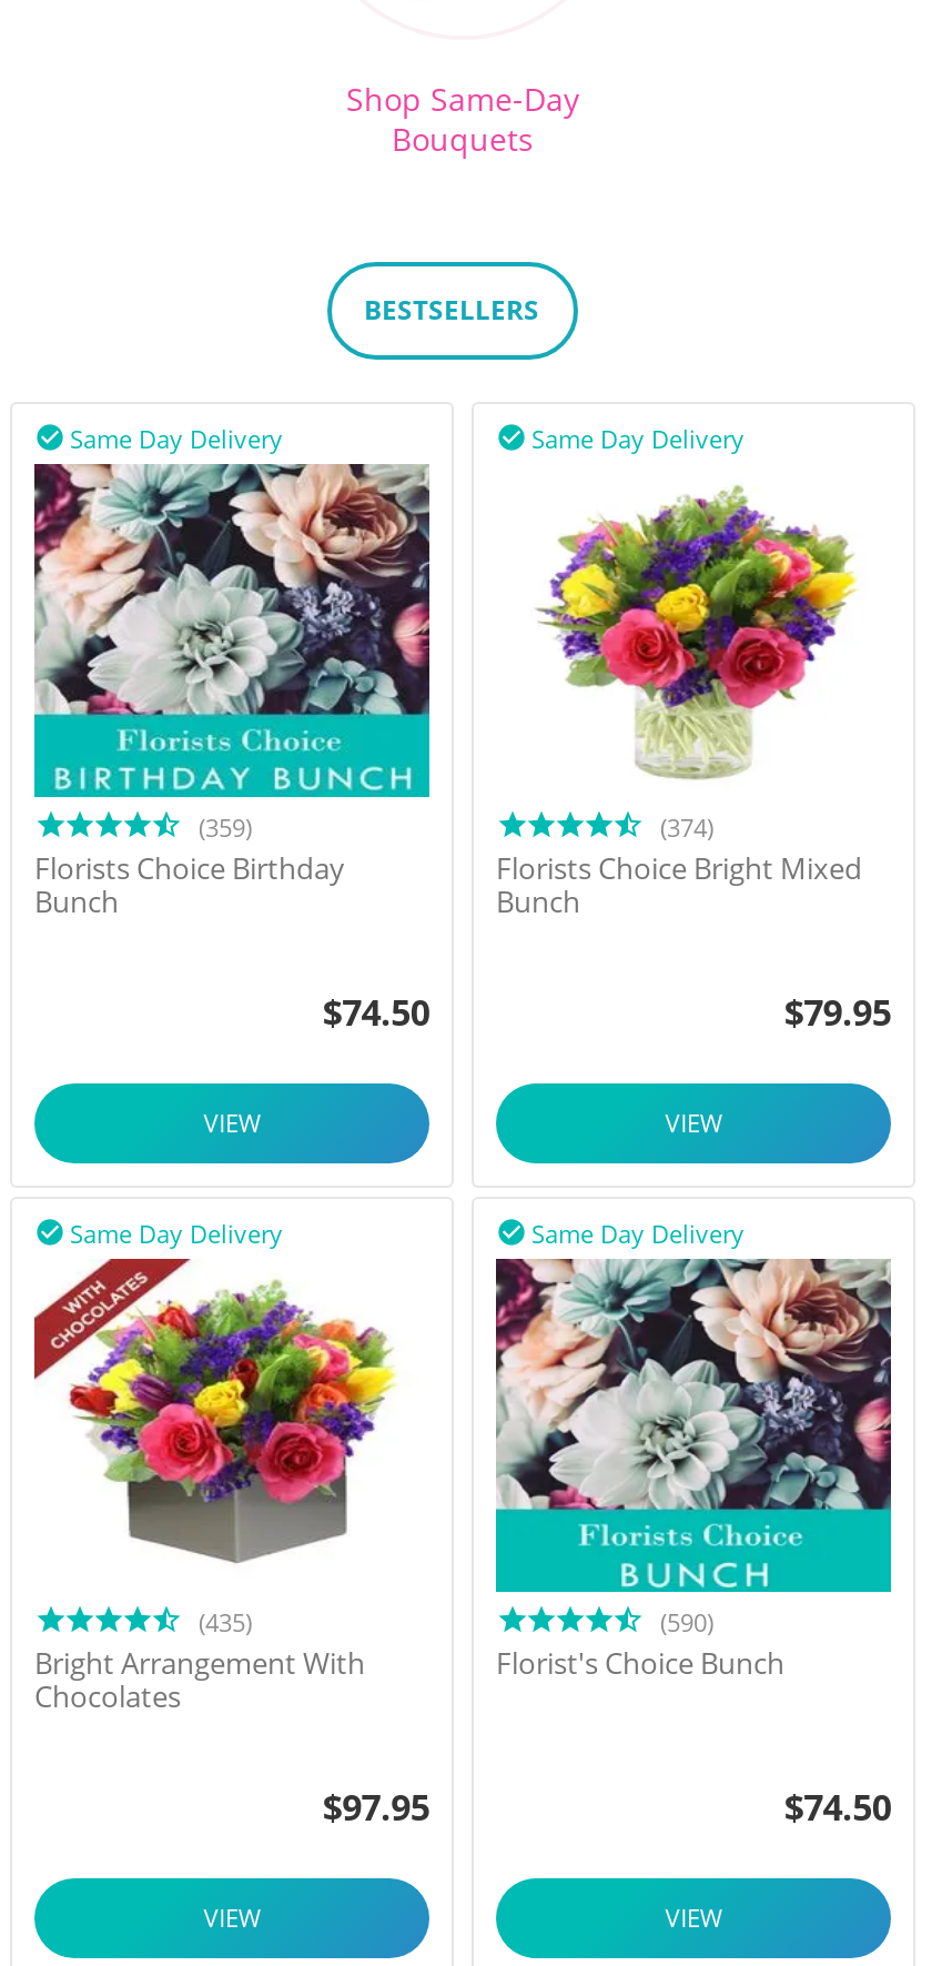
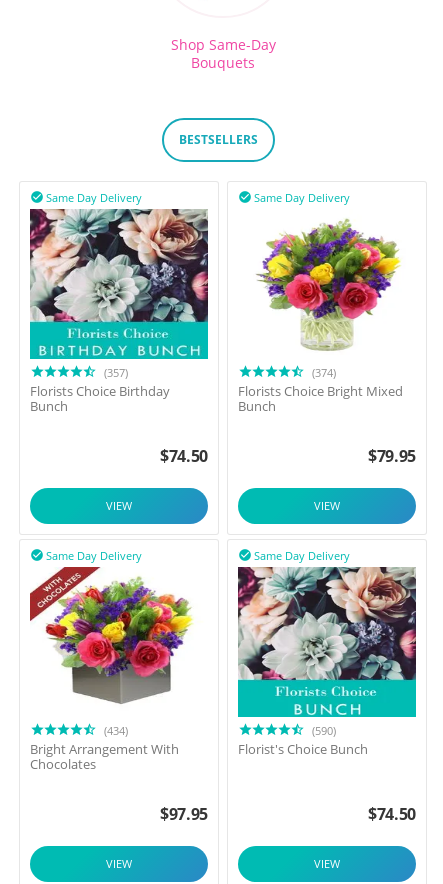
[199,809,252,843] (359) -> [104,364,128,379] (357)
[199,1604,252,1637] (435) -> [104,722,128,737] (434)

